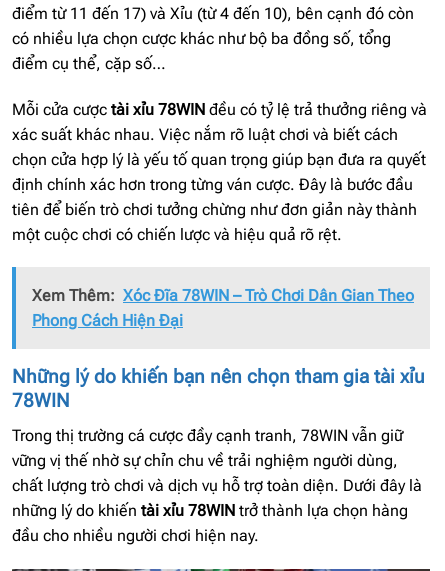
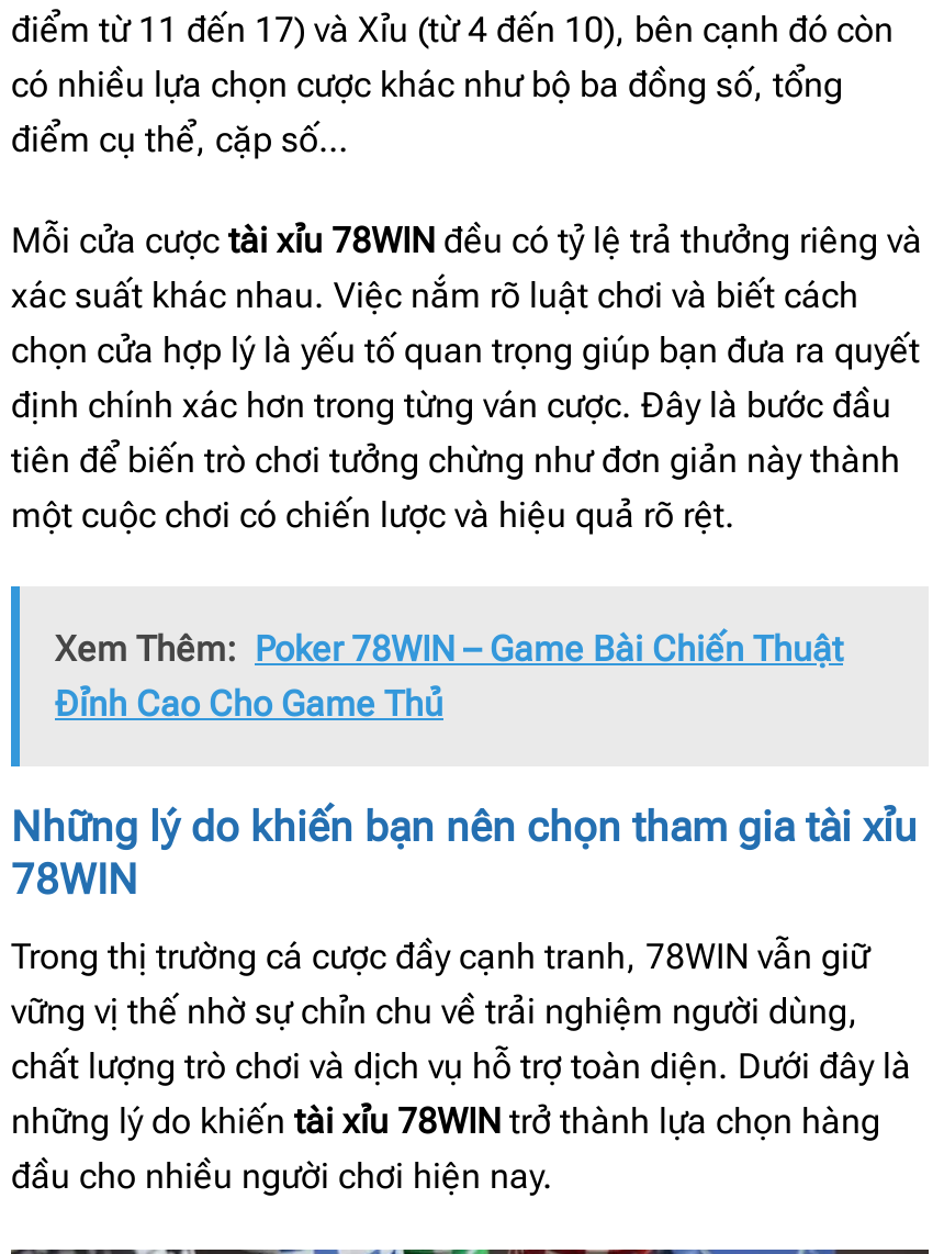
[32,286,414,330] Xem Thêm: Xóc Đĩa 78WIN – Trò Chơi Dân Gian Theo | Phong Cách Hiện Đại -> [55,629,843,726] Xem Thêm: Poker 78WIN – Game Bài Chiến Thuật | Đỉnh Cao Cho Game Thủ

